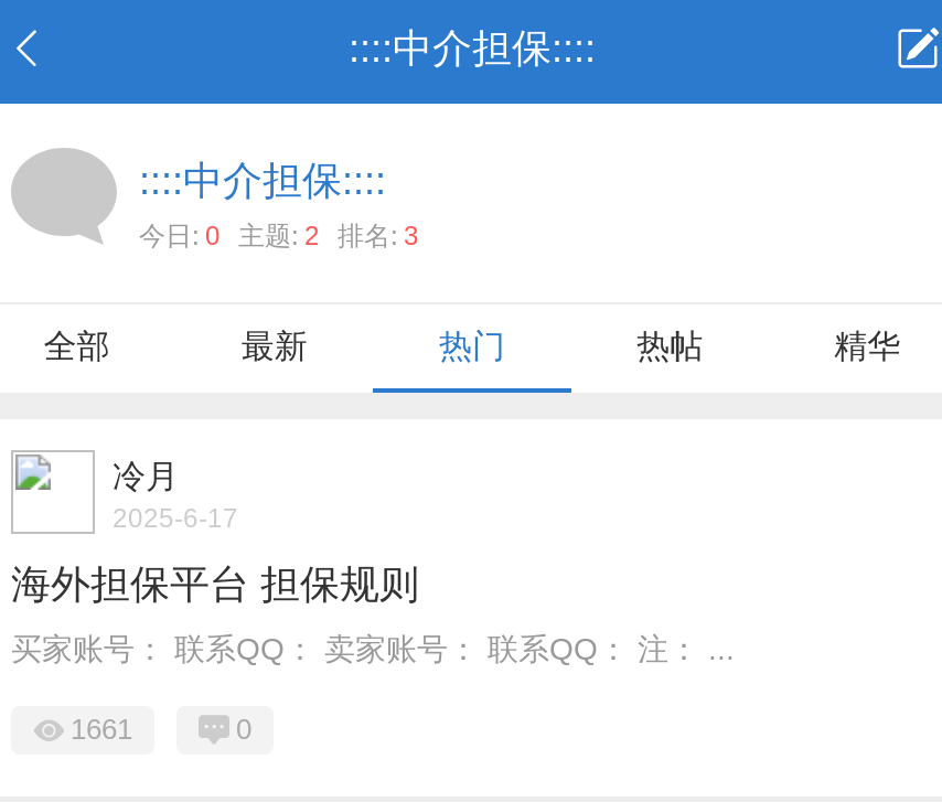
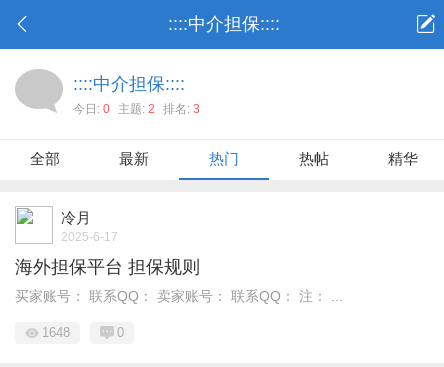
[71,713,132,746] 1661 -> [42,325,70,340] 1648

